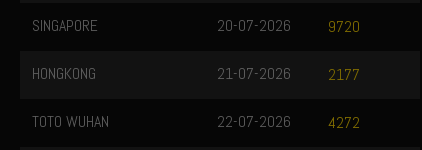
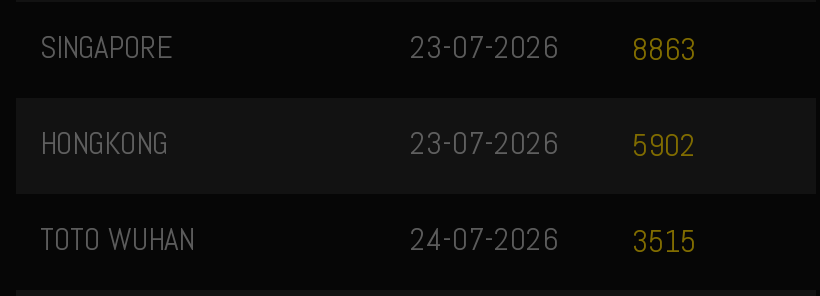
[217,16,291,36] 20-07-2026 -> [410,29,558,69] 23-07-2026
[328,17,360,37] 9720 -> [632,30,696,70] 8863
[217,64,291,84] 21-07-2026 -> [410,125,558,165] 23-07-2026
[328,65,360,85] 2177 -> [632,126,696,166] 5902
[217,112,291,132] 22-07-2026 -> [410,221,558,261] 24-07-2026
[328,113,360,133] 4272 -> [632,222,696,262] 3515

